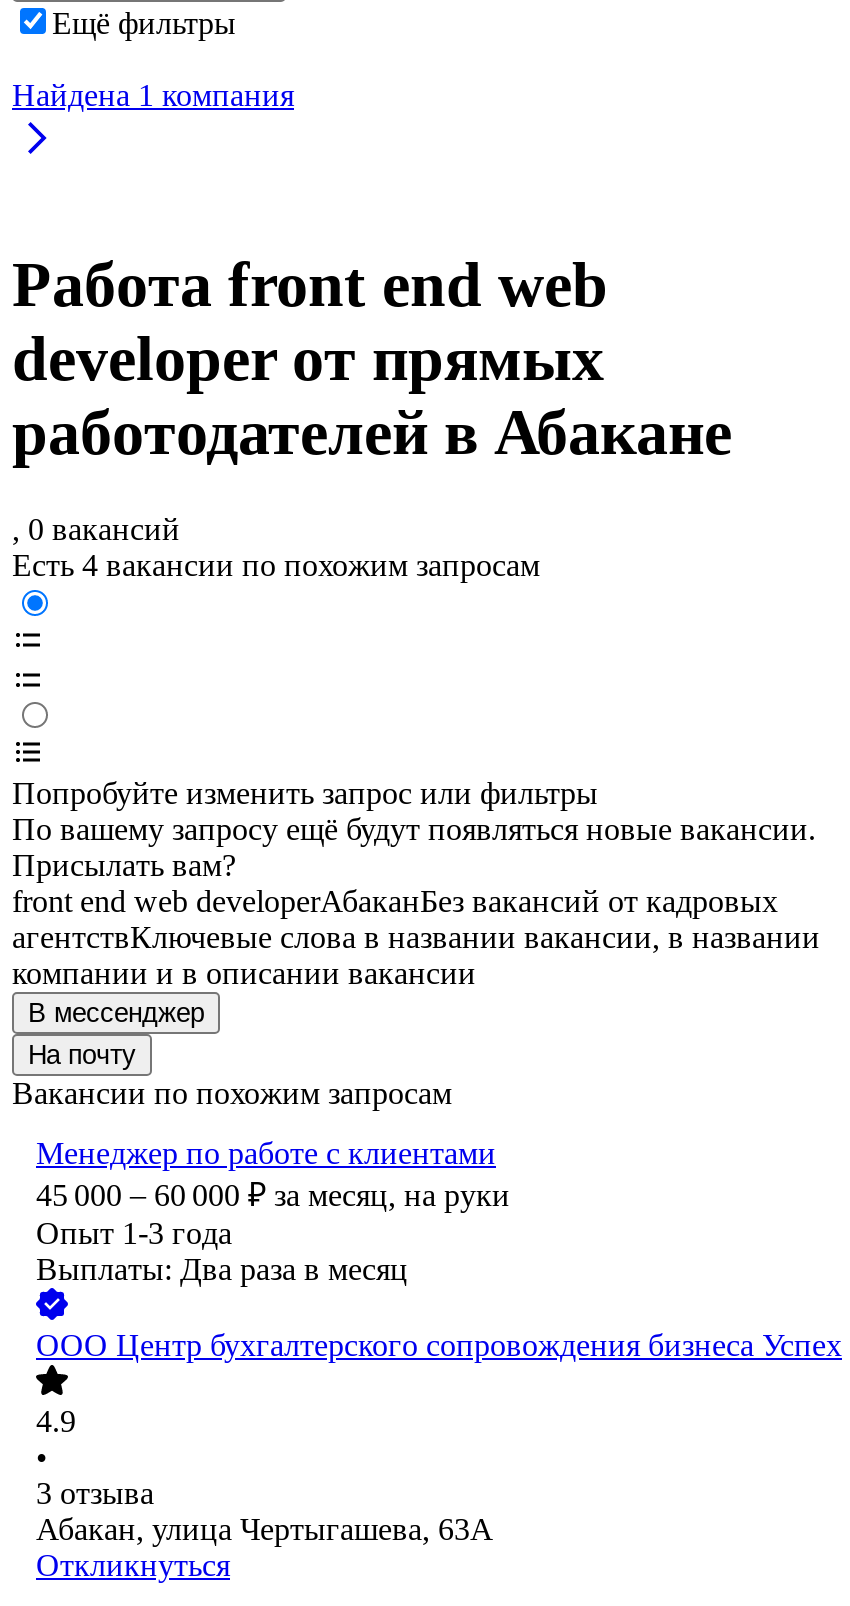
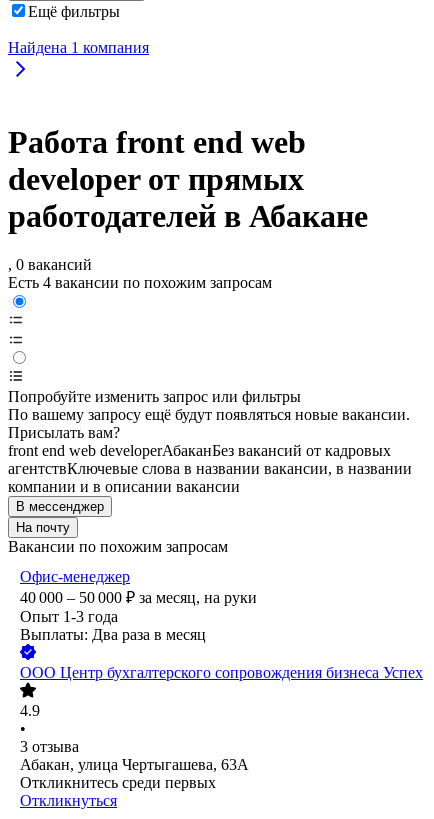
[36,1137,510,1213] Менеджер по работе с клиентами | 45 000 – 60 000 ₽ за месяц, на руки -> [20,568,257,606] Офис-менеджер | 40 000 – 50 000 ₽ за месяц, на руки
none -> [20,774,216,791] Откликнитесь среди первых

